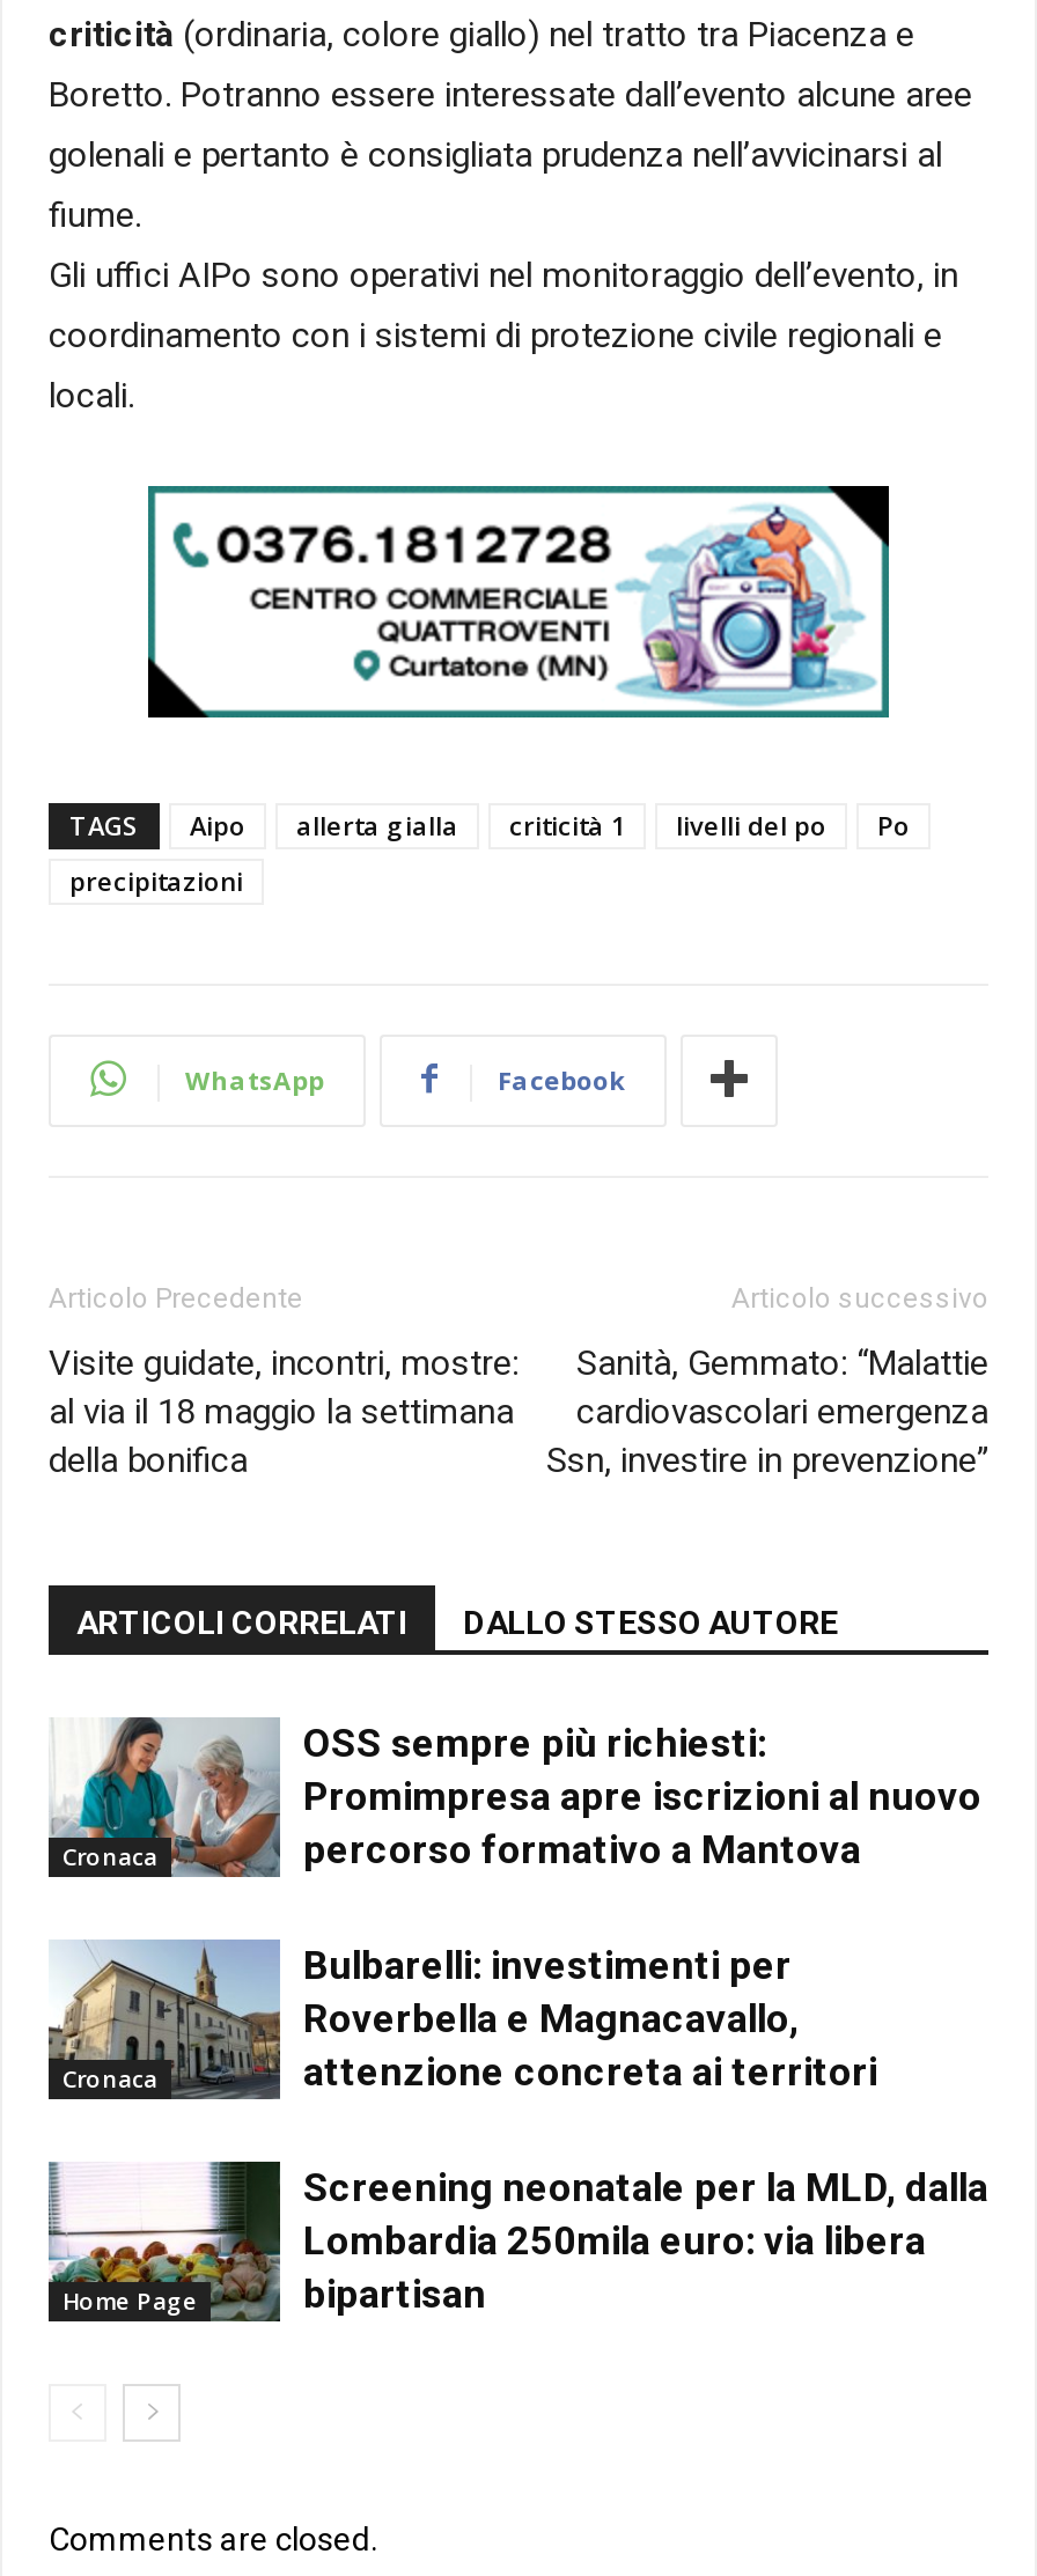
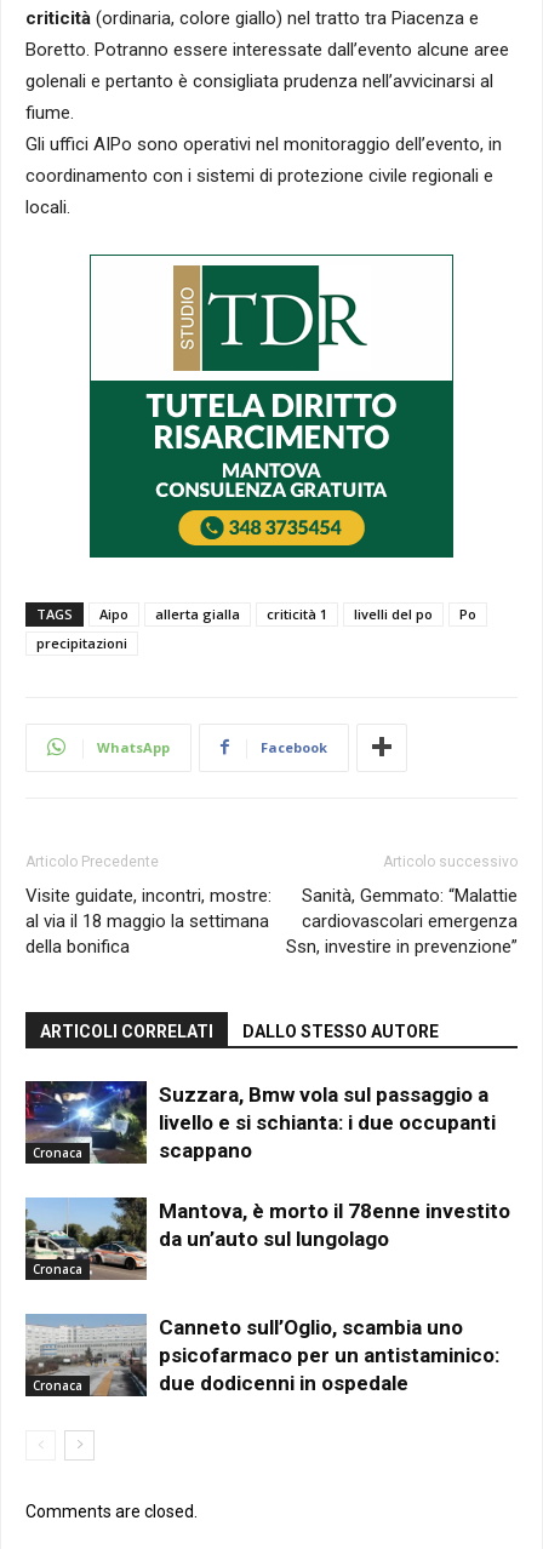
[146,484,891,720] [image] -> [78,253,455,559] [image]
[49,1717,981,1879] [image] | OSS sempre più richiesti: | Promimpresa apre iscrizioni al nuovo | percorso formativo a Mantova -> [24,1080,496,1164] [image] | Suzzara, Bmw vola sul passaggio a | livello e si schianta: i due occupanti | scappano
[49,1940,877,2099] [image] | Bulbarelli: investimenti per | Roverbella e Magnacavallo, | attenzione concreta ai territori -> [24,1196,510,1280] [image] | Mantova, è morto il 78enne investito | da un’auto sul lungolago
[49,2159,271,2321] [image] | Home Page -> [24,1313,142,1396] [image] | Cronaca
[303,2163,988,2316] Screening neonatale per la MLD, dalla | Lombardia 250mila euro: via libera | bipartisan -> [159,1315,499,1395] Canneto sull’Oglio, scambia uno | psicofarmaco per un antistaminico: | due dodicenni in ospedale

